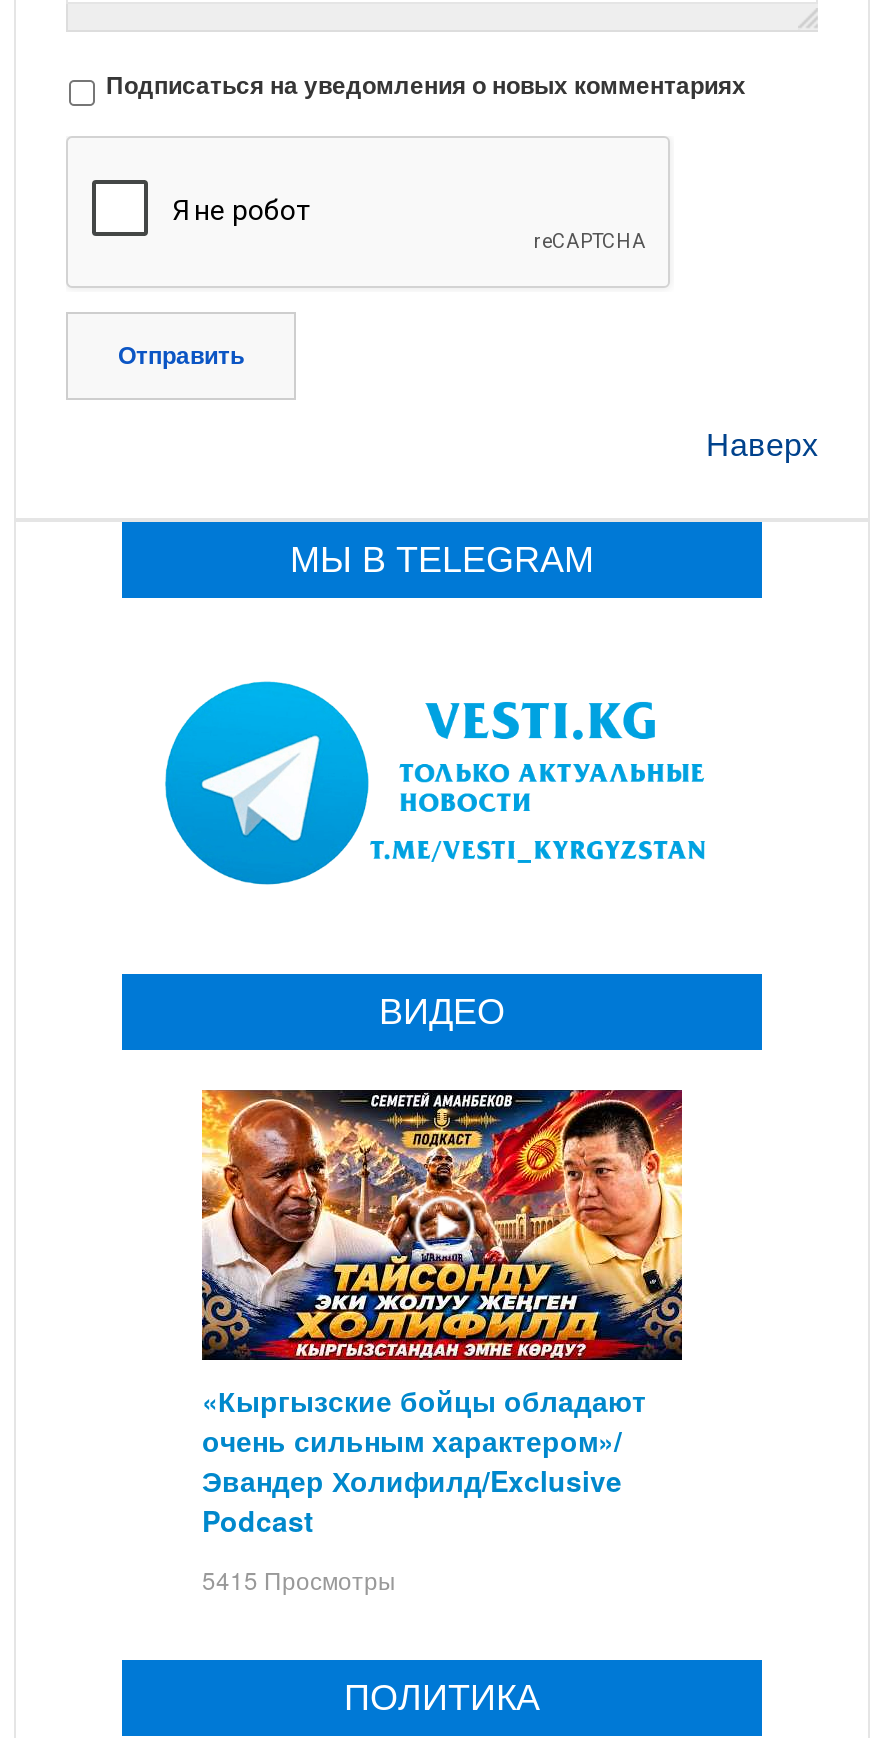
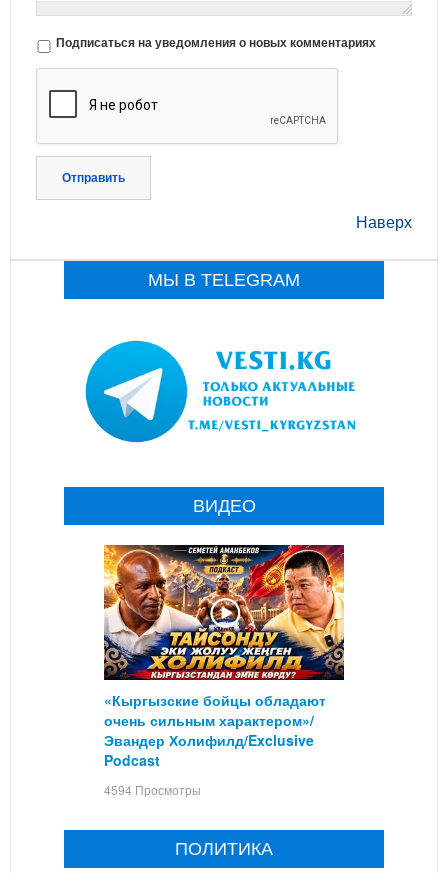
[202,1562,396,1596] 5415 Просмотры -> [104,781,201,798] 4594 Просмотры

